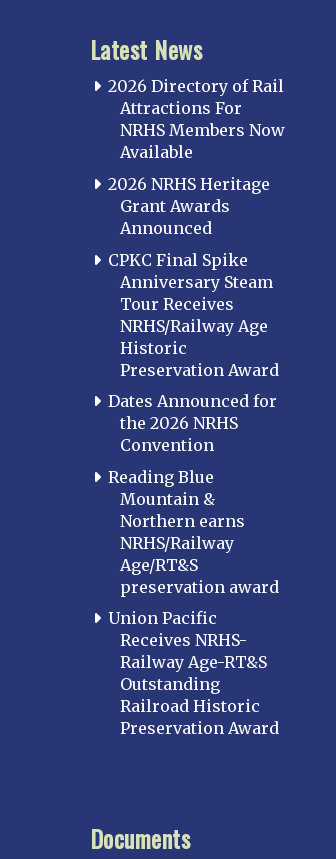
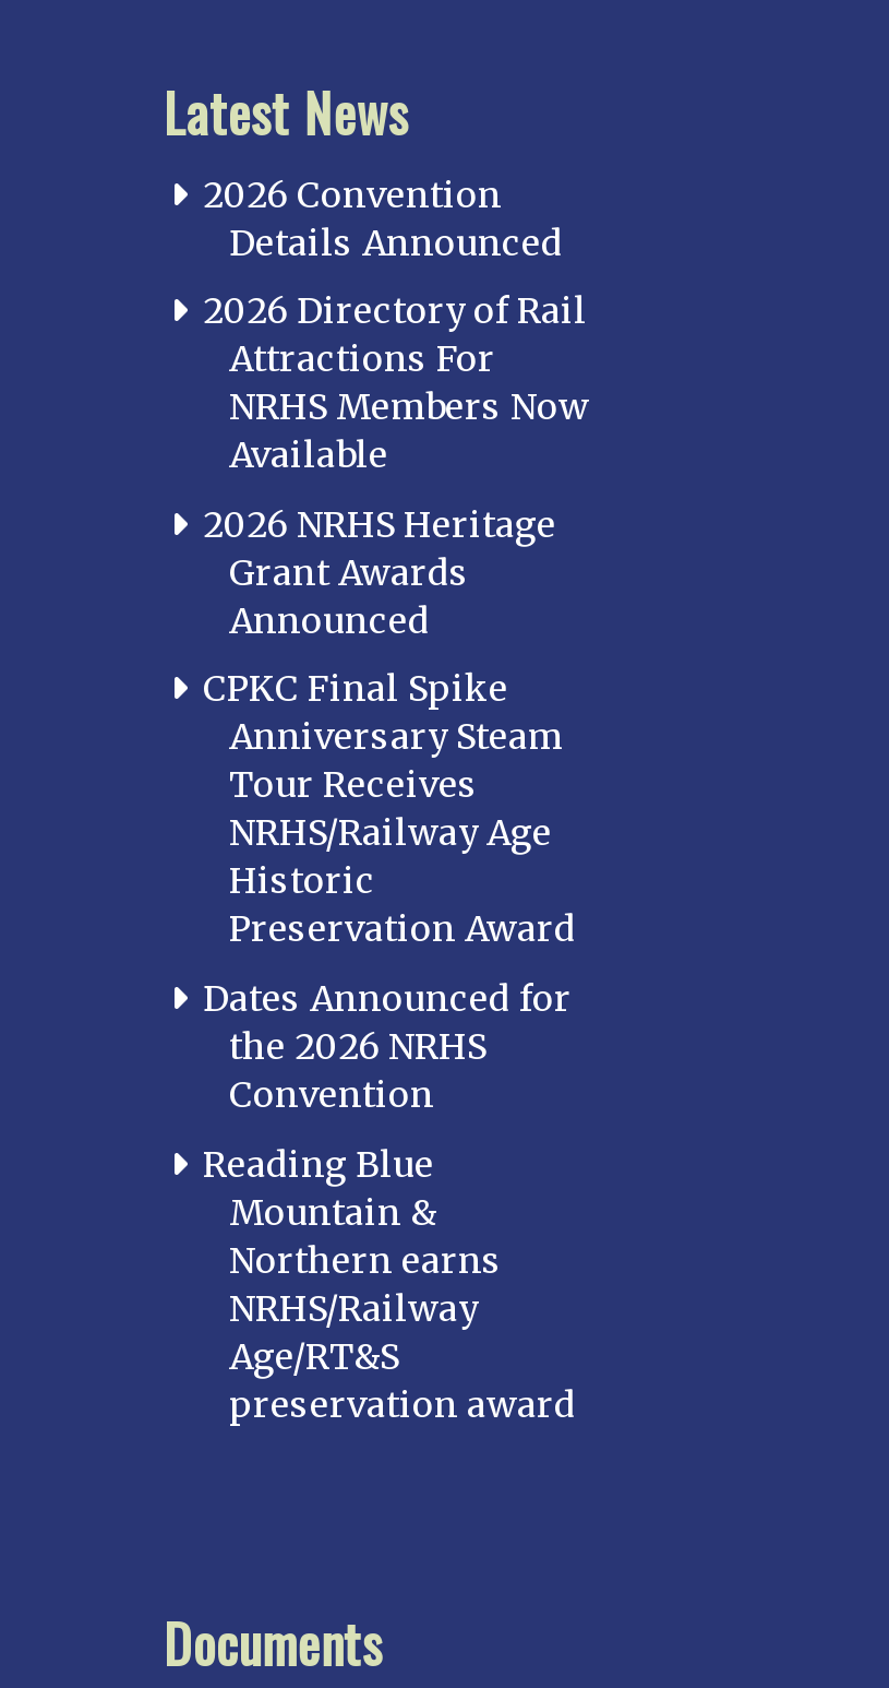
none -> [203,171,563,263] 2026 Convention | Details Announced
moved [108,76,285,597] -> [203,288,589,1425]: 2026 Directory of Rail | Attractions For | NRHS Members Now | ... | Age/RT&S | preservation award
[108,608,279,738] Union Pacific | Receives NRHS- | Railway Age-RT&S | Outstanding | Railroad Historic | Preservation Award -> none

